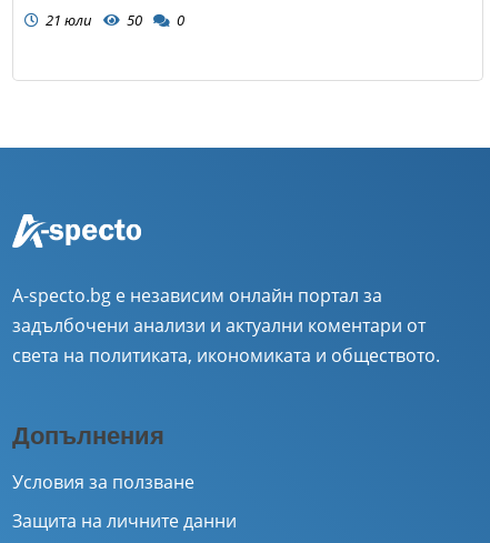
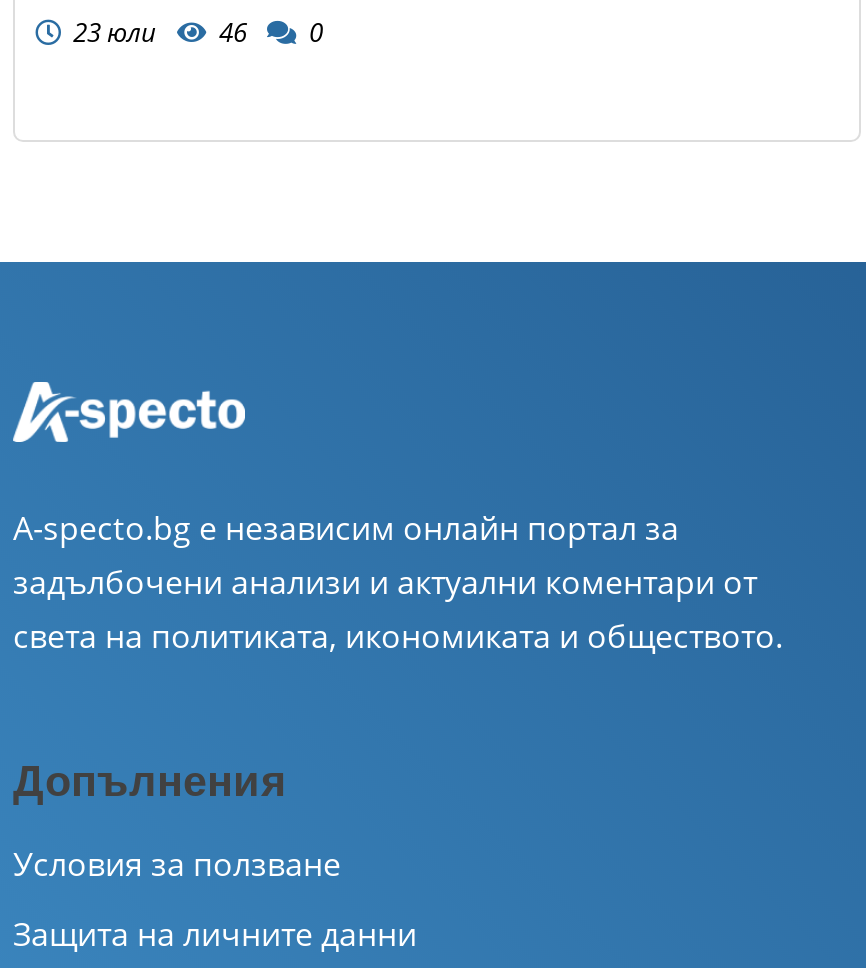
[42,10,142,30] 21 юли | 50 -> [67,14,247,50] 23 юли | 46

